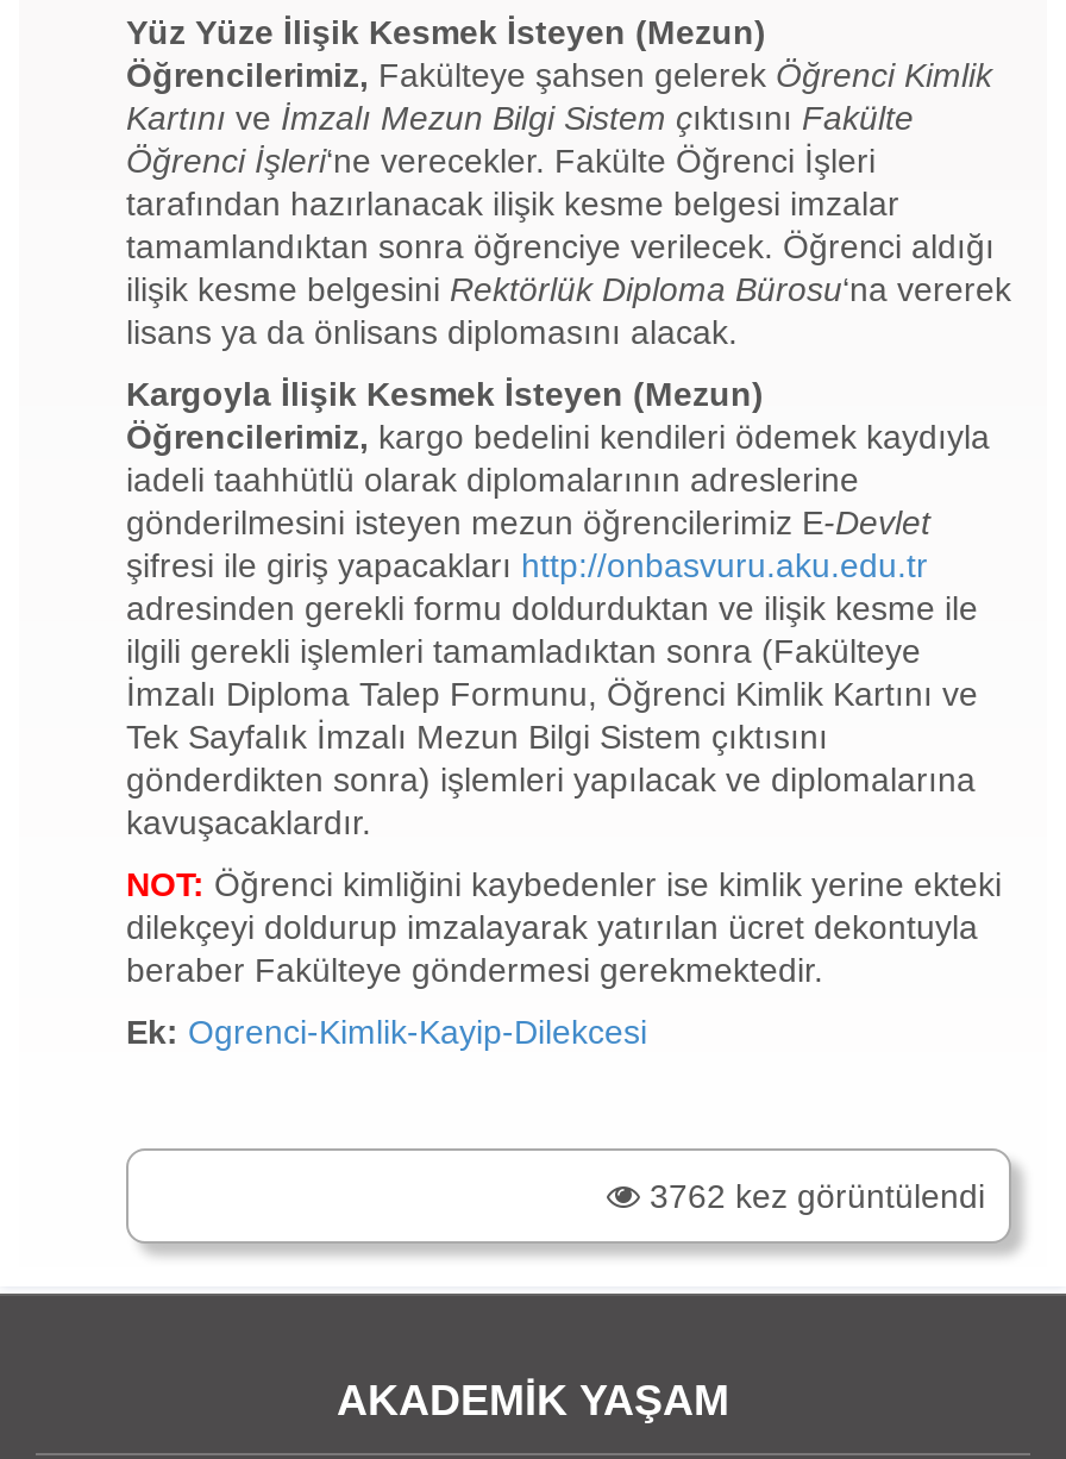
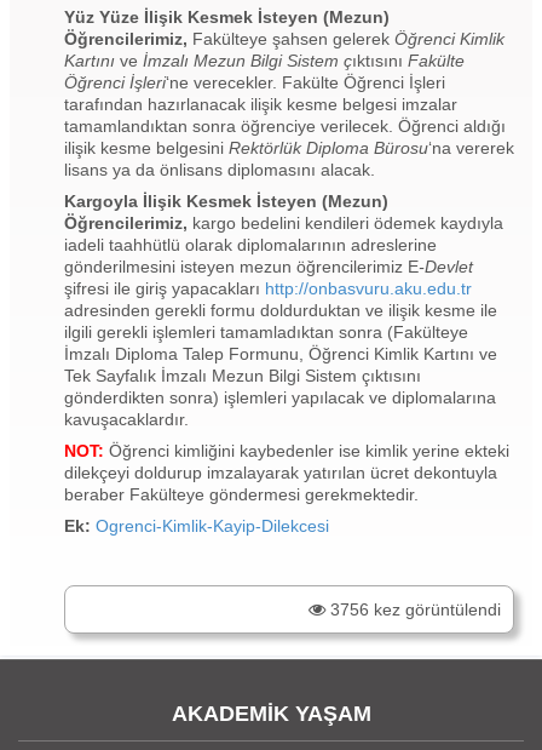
[640,1177,985,1215] 3762 kez görüntülendi -> [325,600,501,619] 3756 kez görüntülendi

